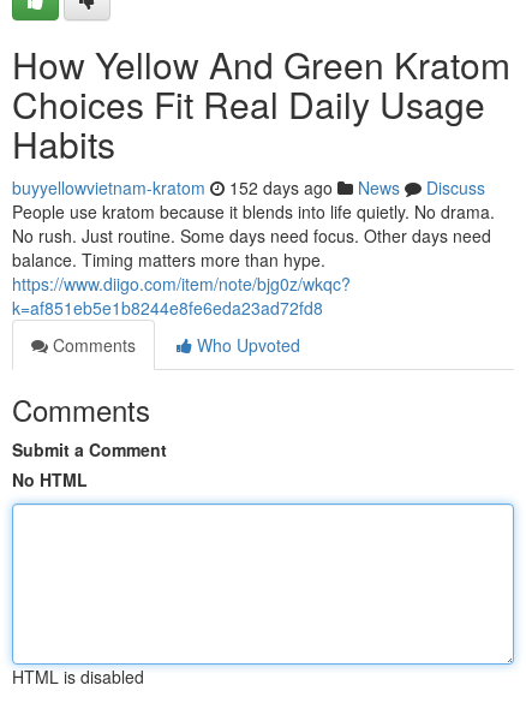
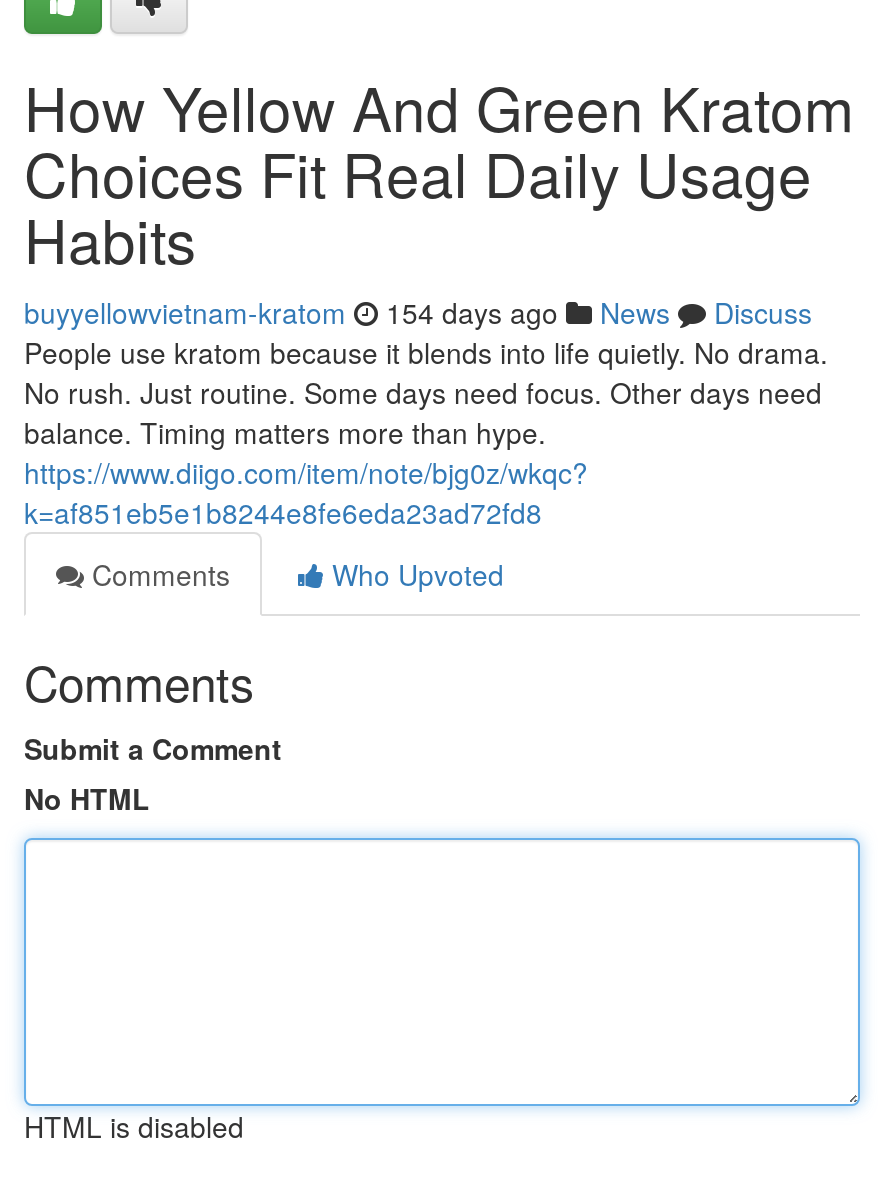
[12,175,485,199] buyyellowvietnam-kratom 152 days ago News Discuss -> [24,292,812,332] buyyellowvietnam-kratom 154 days ago News Discuss

